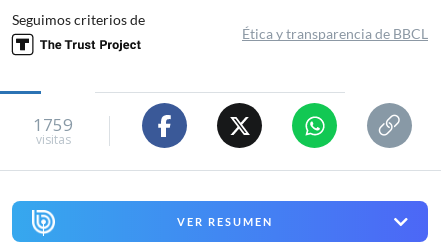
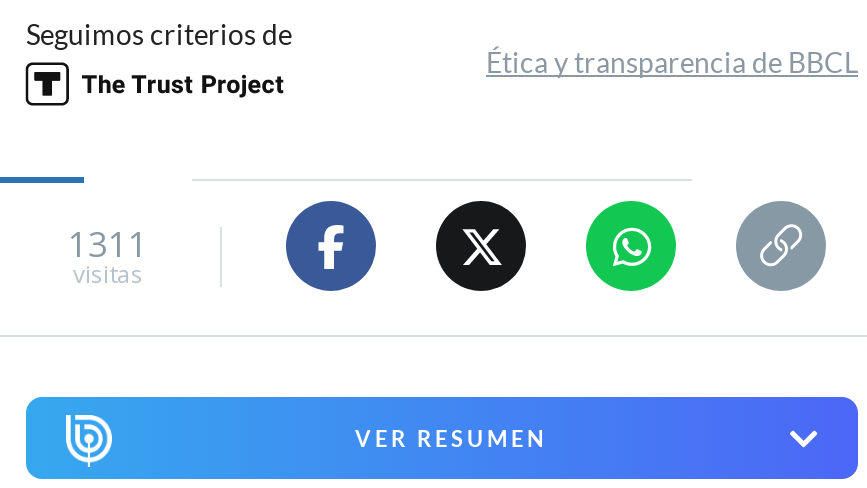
[33,113,73,136] 1759 -> [68,221,148,267] 1311

